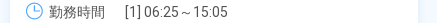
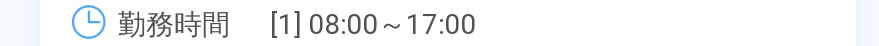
[49,4,228,20] 勤務時間 [1] 06:25～15:05 -> [118,8,476,40] 勤務時間 [1] 08:00～17:00

